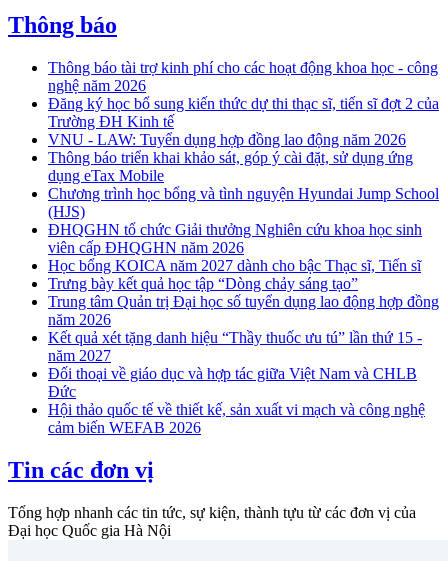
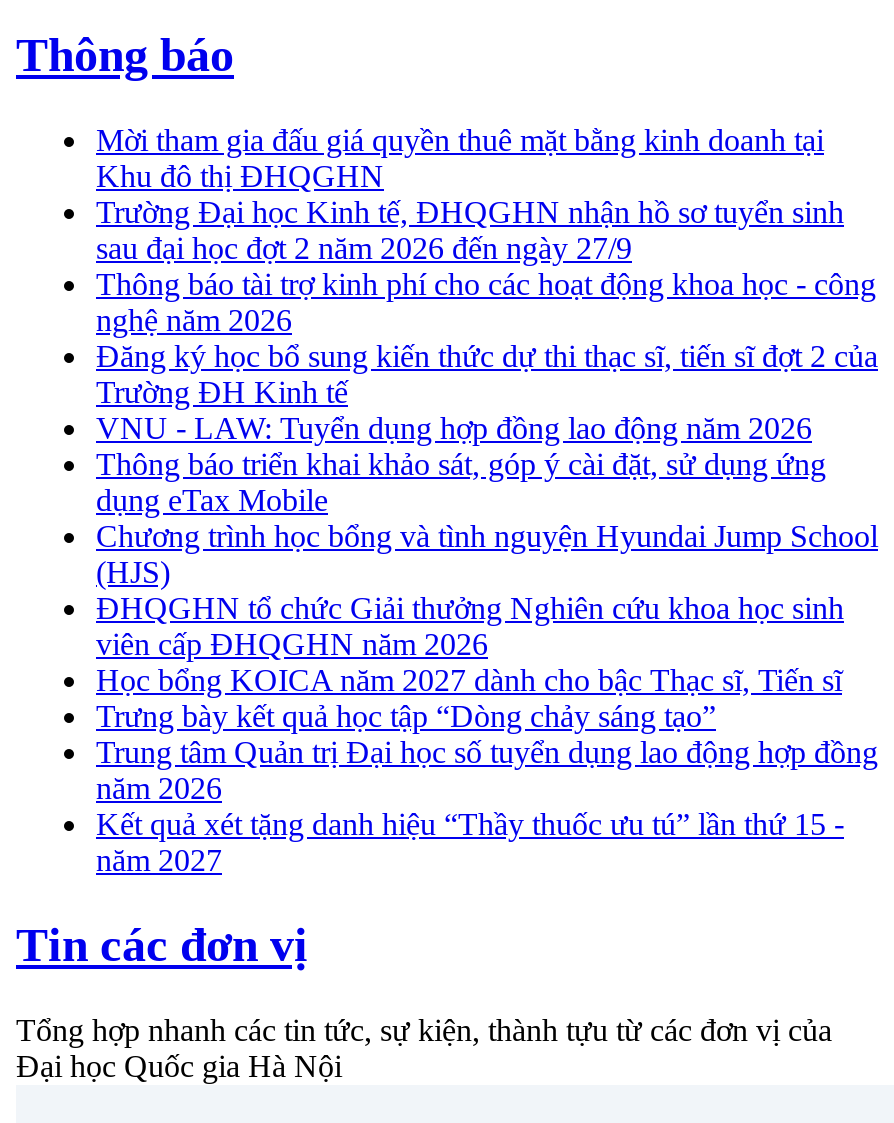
none -> [96,123,844,265] Mời tham gia đấu giá quyền thuê mặt bằng kinh doanh tại | Khu đô thị ĐHQGHN | Trường Đại học Kinh tế, ĐHQGHN nhận hồ sơ tuyển sinh | sau đại học đợt 2 năm 2026 đến ngày 27/9
moved [48,59,439,364] -> [96,267,878,877]: Thông báo tài trợ kinh phí cho các hoạt động khoa học - công | nghệ năm 2026 | Đăng ký học bổ sung kiến thức dự thi thạc sĩ, tiến sĩ đợt 2 của | ... | Kết quả xét tặng danh hiệu “Thầy thuốc ưu tú” lần thứ 15 - | năm 2027
[48,365,425,436] Đối thoại về giáo dục và hợp tác giữa Việt Nam và CHLB | Đức | Hội thảo quốc tế về thiết kế, sản xuất vi mạch và công nghệ | cảm biến WEFAB 2026 -> none

